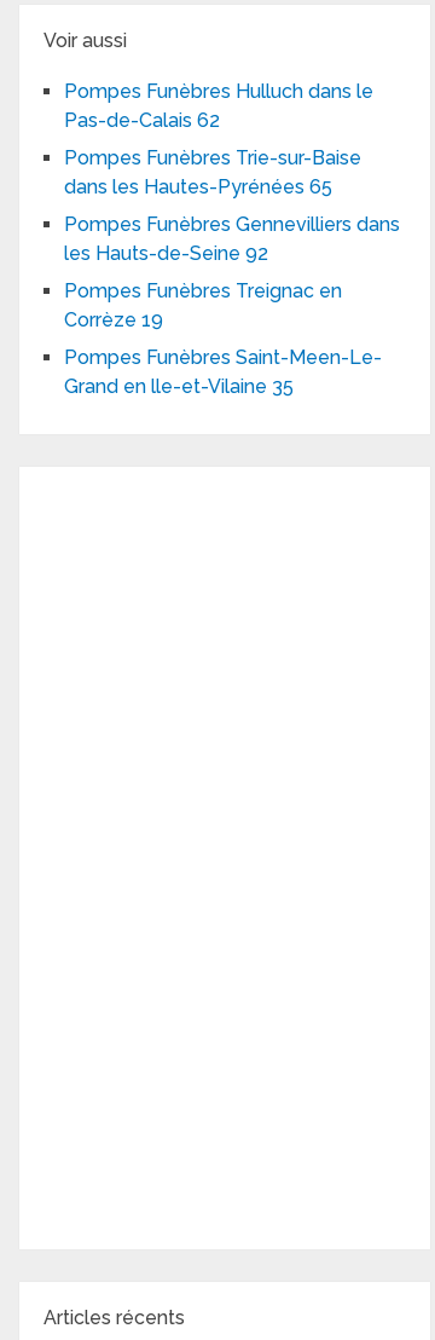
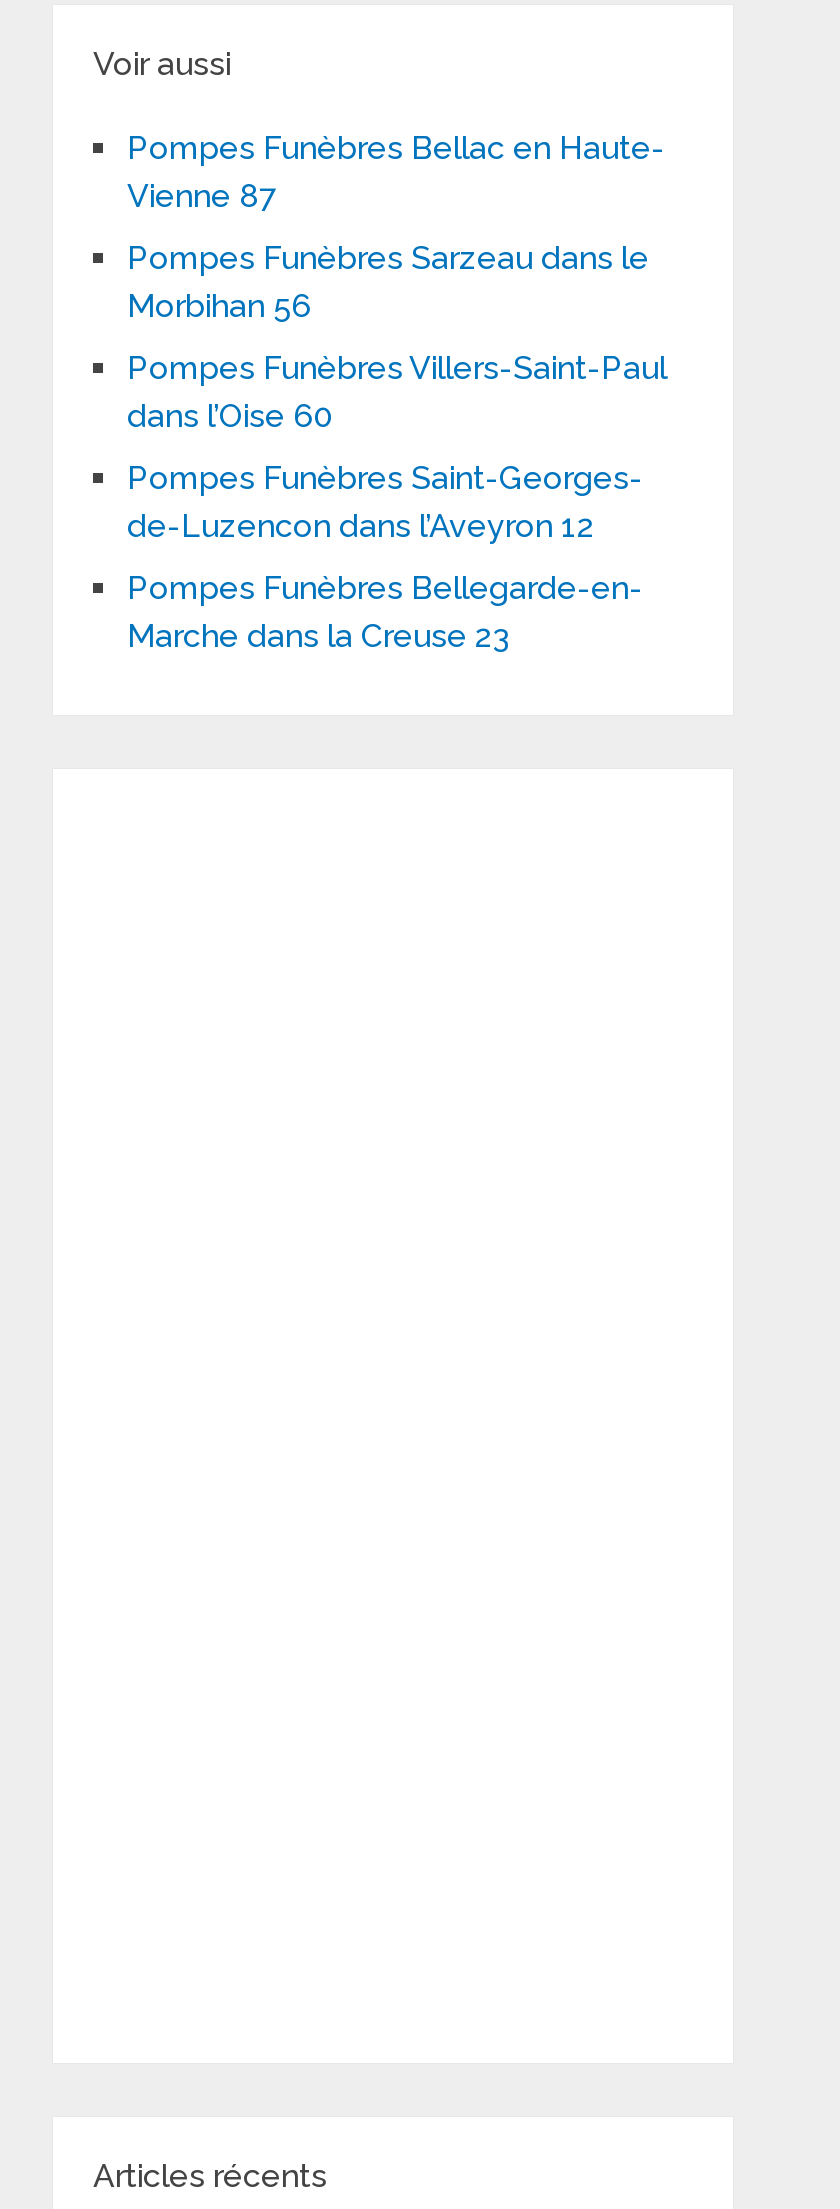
[64,80,373,132] Pompes Funèbres Hulluch dans le | Pas-de-Calais 62 -> [127,130,665,216] Pompes Funèbres Bellac en Haute- | Vienne 87
[64,147,361,199] Pompes Funèbres Trie-sur-Baise | dans les Hautes-Pyrénées 65 -> [127,240,649,326] Pompes Funèbres Sarzeau dans le | Morbihan 56
[64,213,400,265] Pompes Funèbres Gennevilliers dans | les Hauts-de-Seine 92 -> [127,350,667,436] Pompes Funèbres Villers-Saint-Paul | dans l’Oise 60
[64,280,342,332] Pompes Funèbres Treignac en | Corrèze 19 -> [127,460,643,546] Pompes Funèbres Saint-Georges- | de-Luzencon dans l’Aveyron 12
[64,346,382,398] Pompes Funèbres Saint-Meen-Le- | Grand en lle-et-Vilaine 35 -> [127,570,643,656] Pompes Funèbres Bellegarde-en- | Marche dans la Creuse 23

